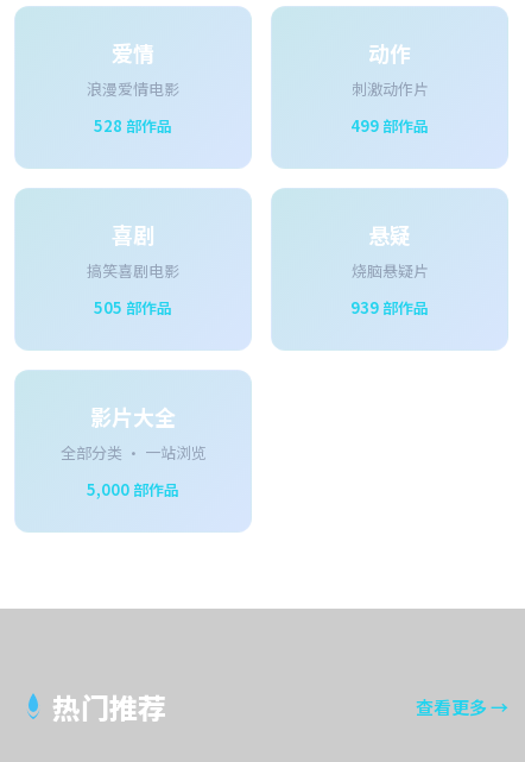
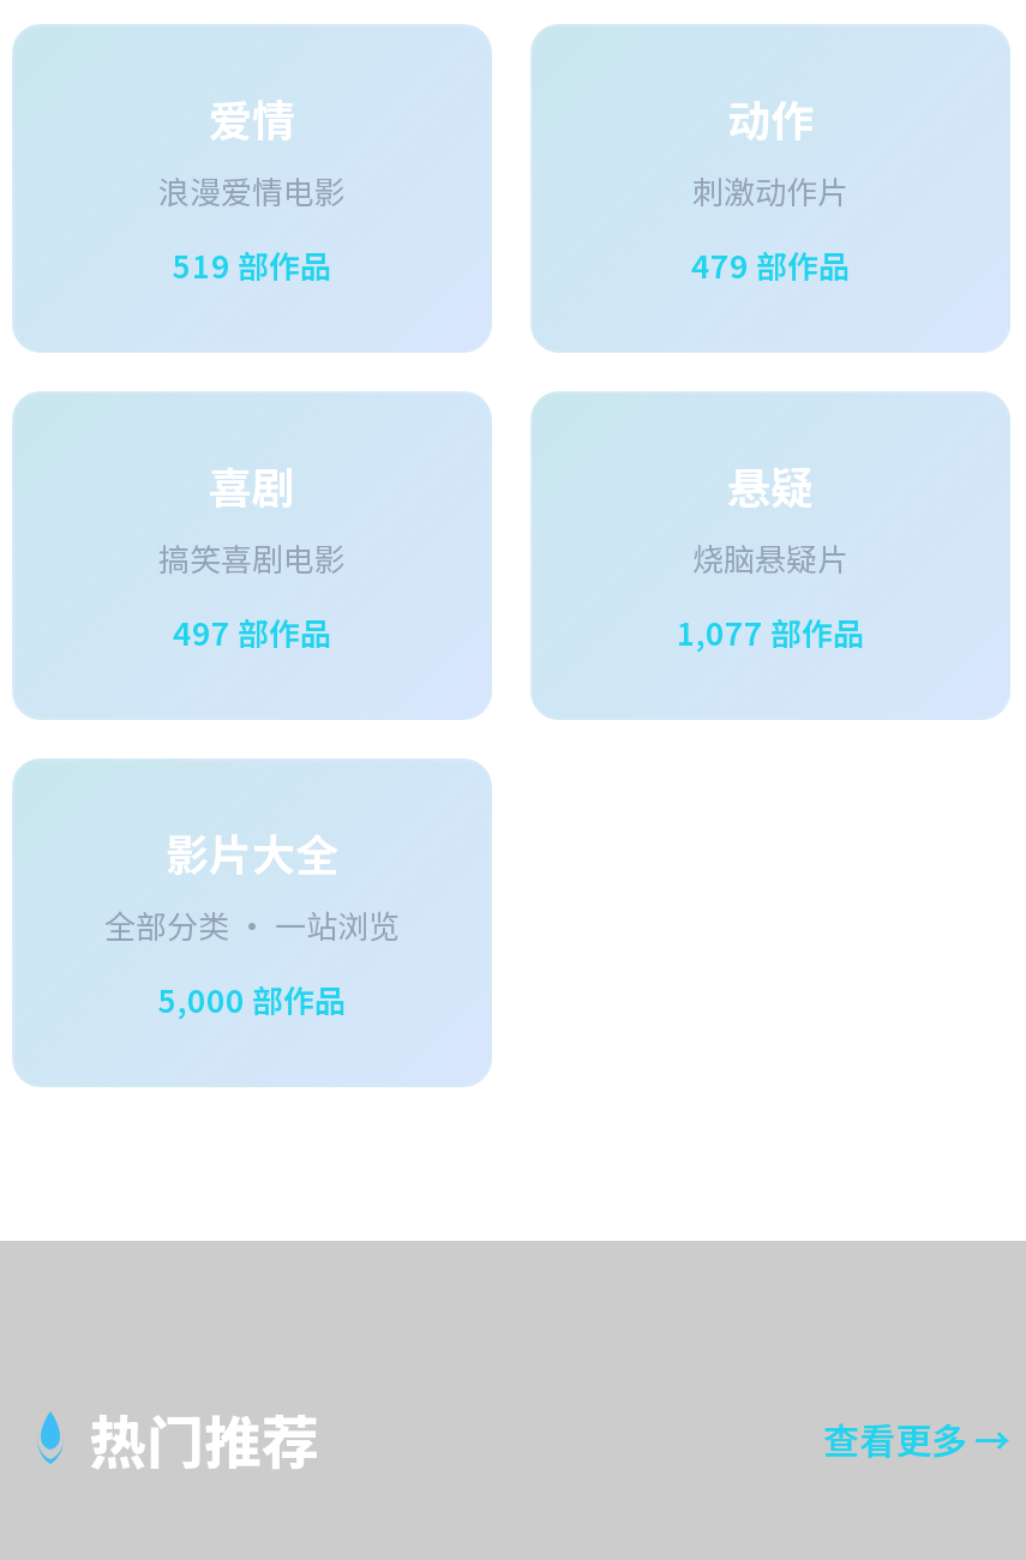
[94,114,172,137] 528部作品 -> [173,242,331,288] 519部作品
[350,114,429,137] 499部作品 -> [691,242,850,288] 479部作品
[94,296,172,319] 505部作品 -> [173,610,331,655] 497部作品
[350,296,429,319] 939部作品 -> [677,610,864,655] 1,077部作品

